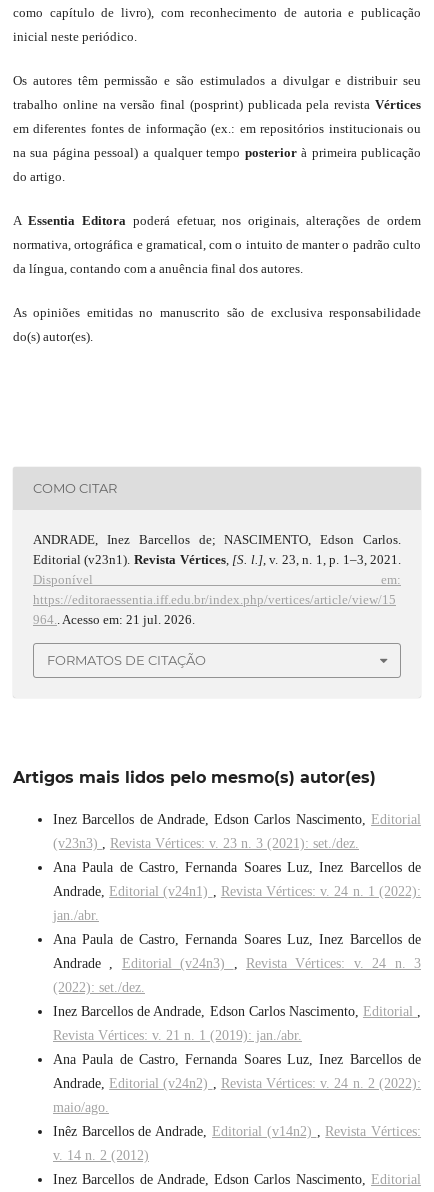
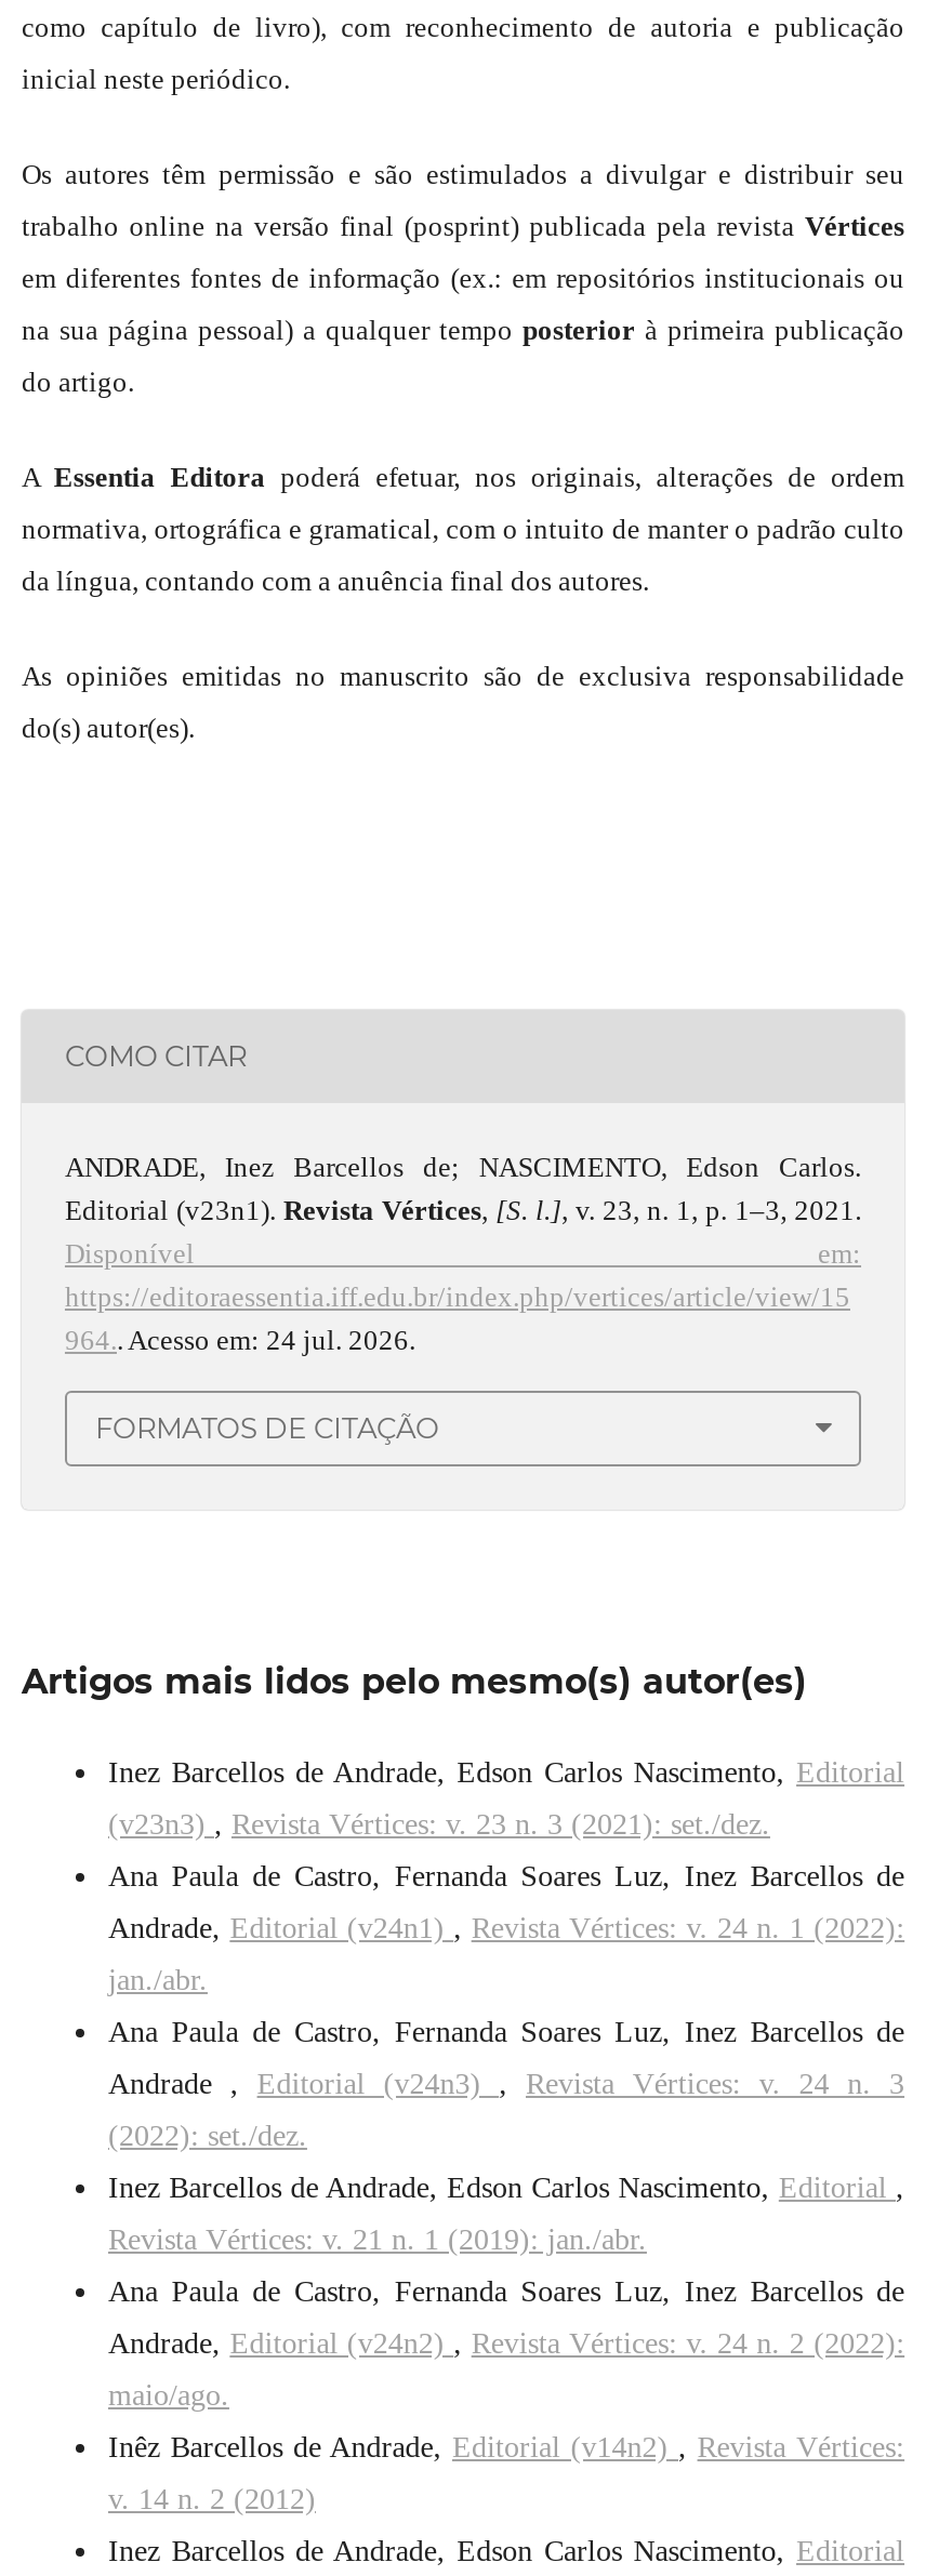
[33,612,195,627] 964.. Acesso em: 21 jul. 2026. -> [65,1324,415,1356] 964.. Acesso em: 24 jul. 2026.

